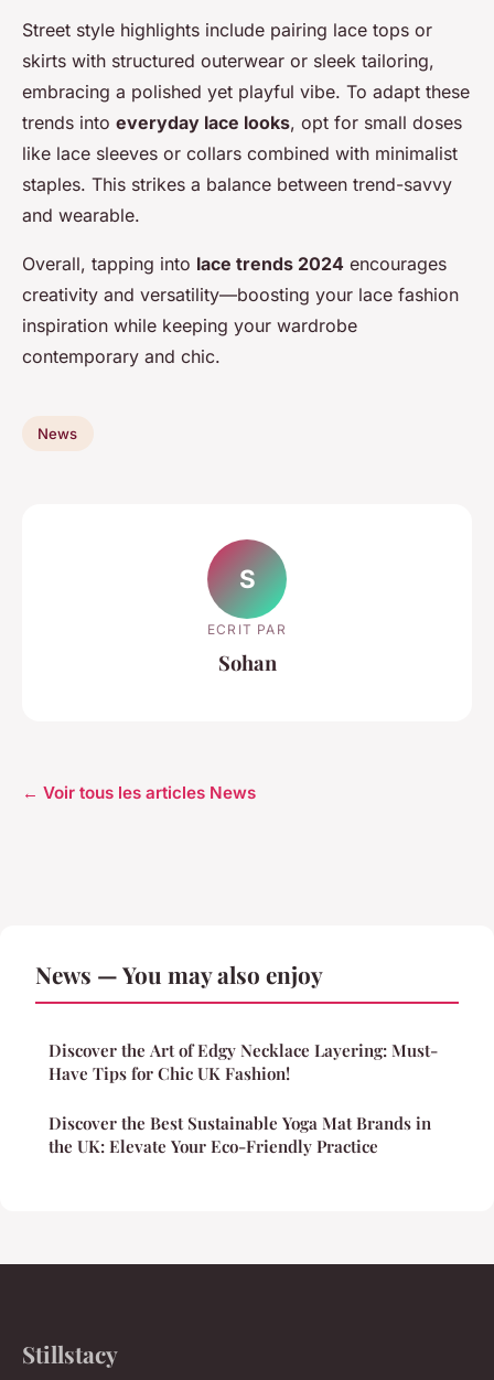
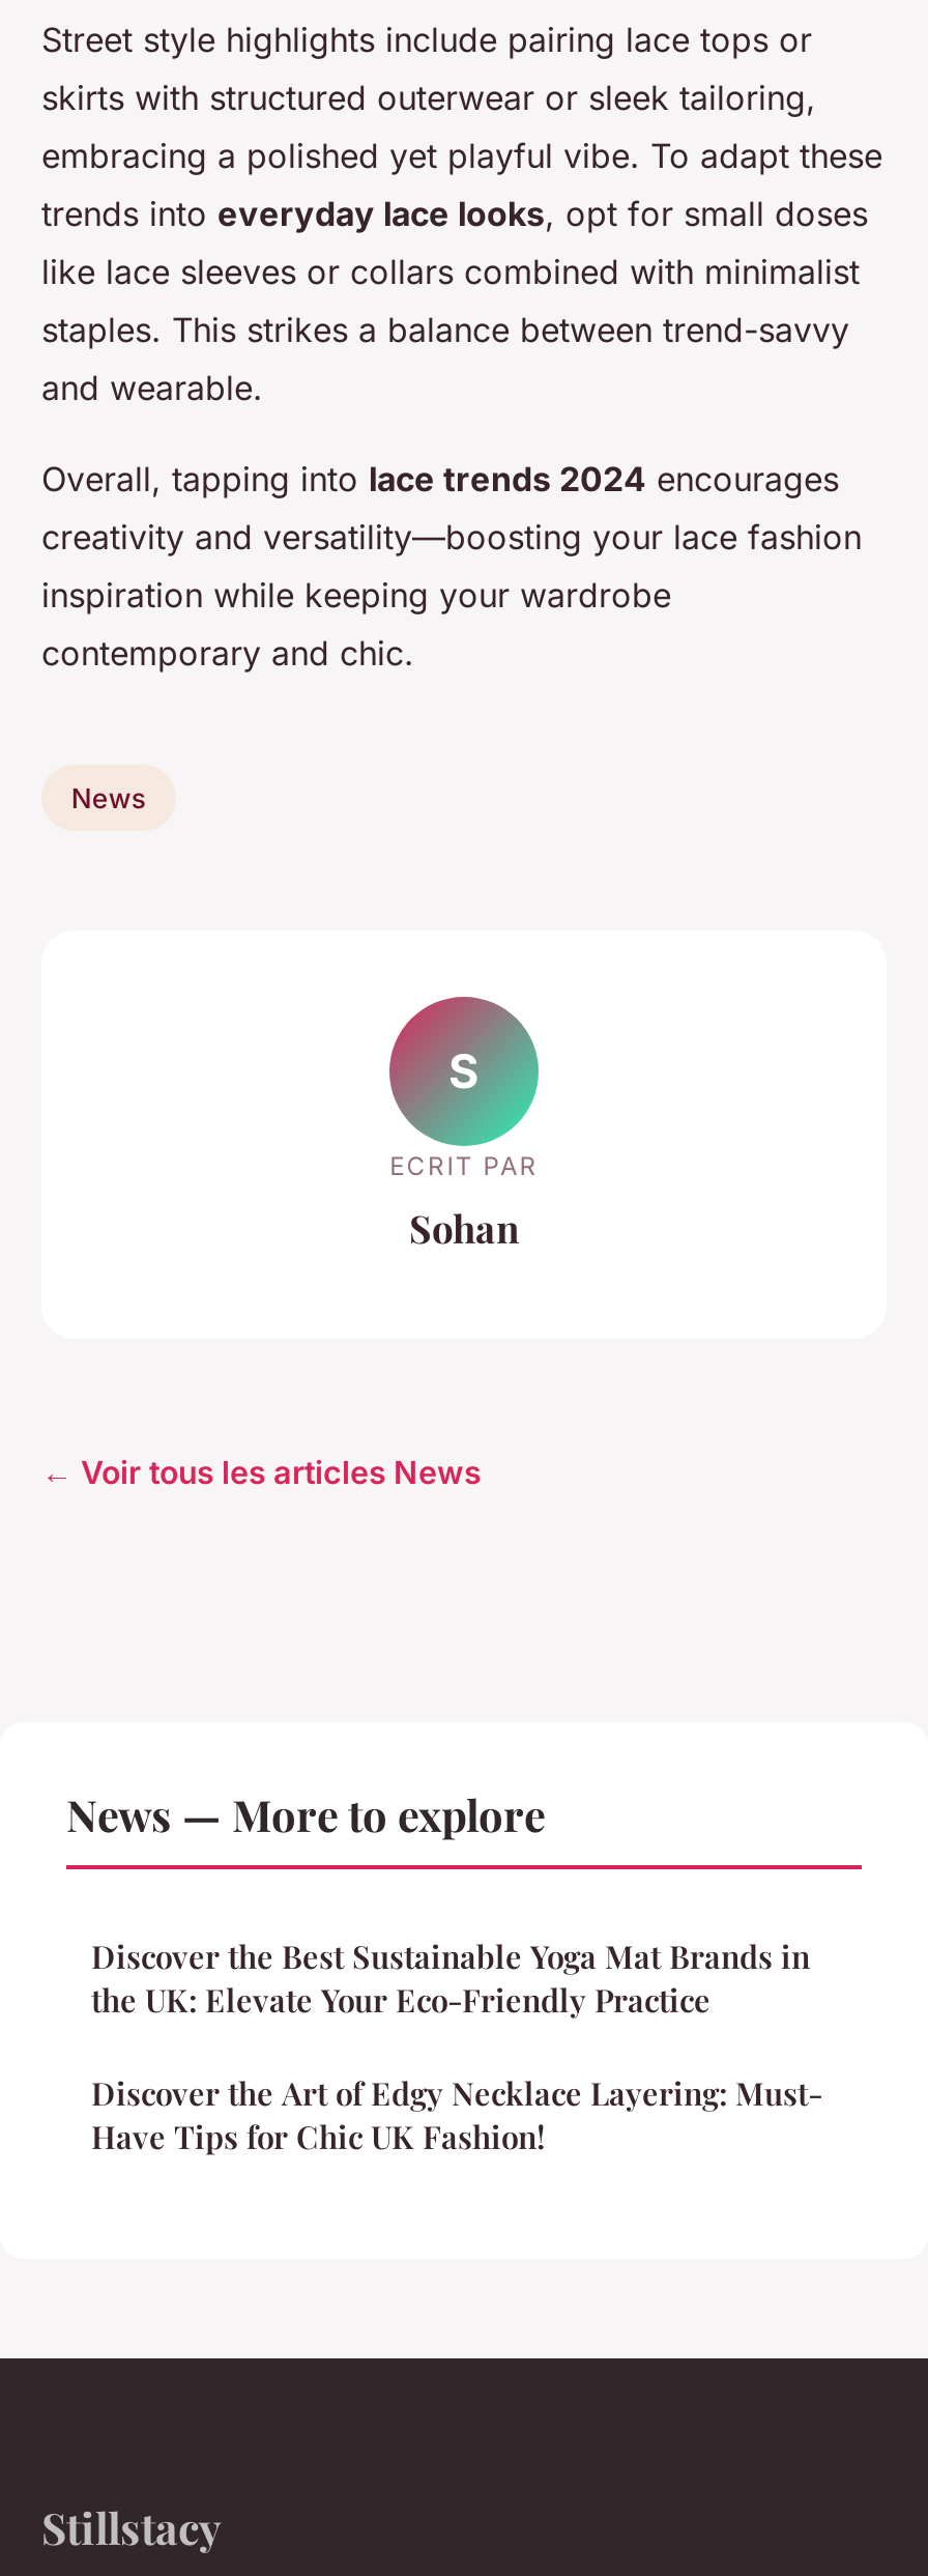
[35,959,323,990] News — You may also enjoy -> [66,1785,545,1843] News — More to explore
moved [49,1039,438,1085] -> [91,2073,822,2158]: Discover the Art of Edgy Necklace Layering: Must- | Have Tips for Chic UK Fashion!
moved [49,1112,431,1157] -> [91,1936,810,2021]: Discover the Best Sustainable Yoga Mat Brands in | the UK: Elevate Your Eco-Friendly Practice

